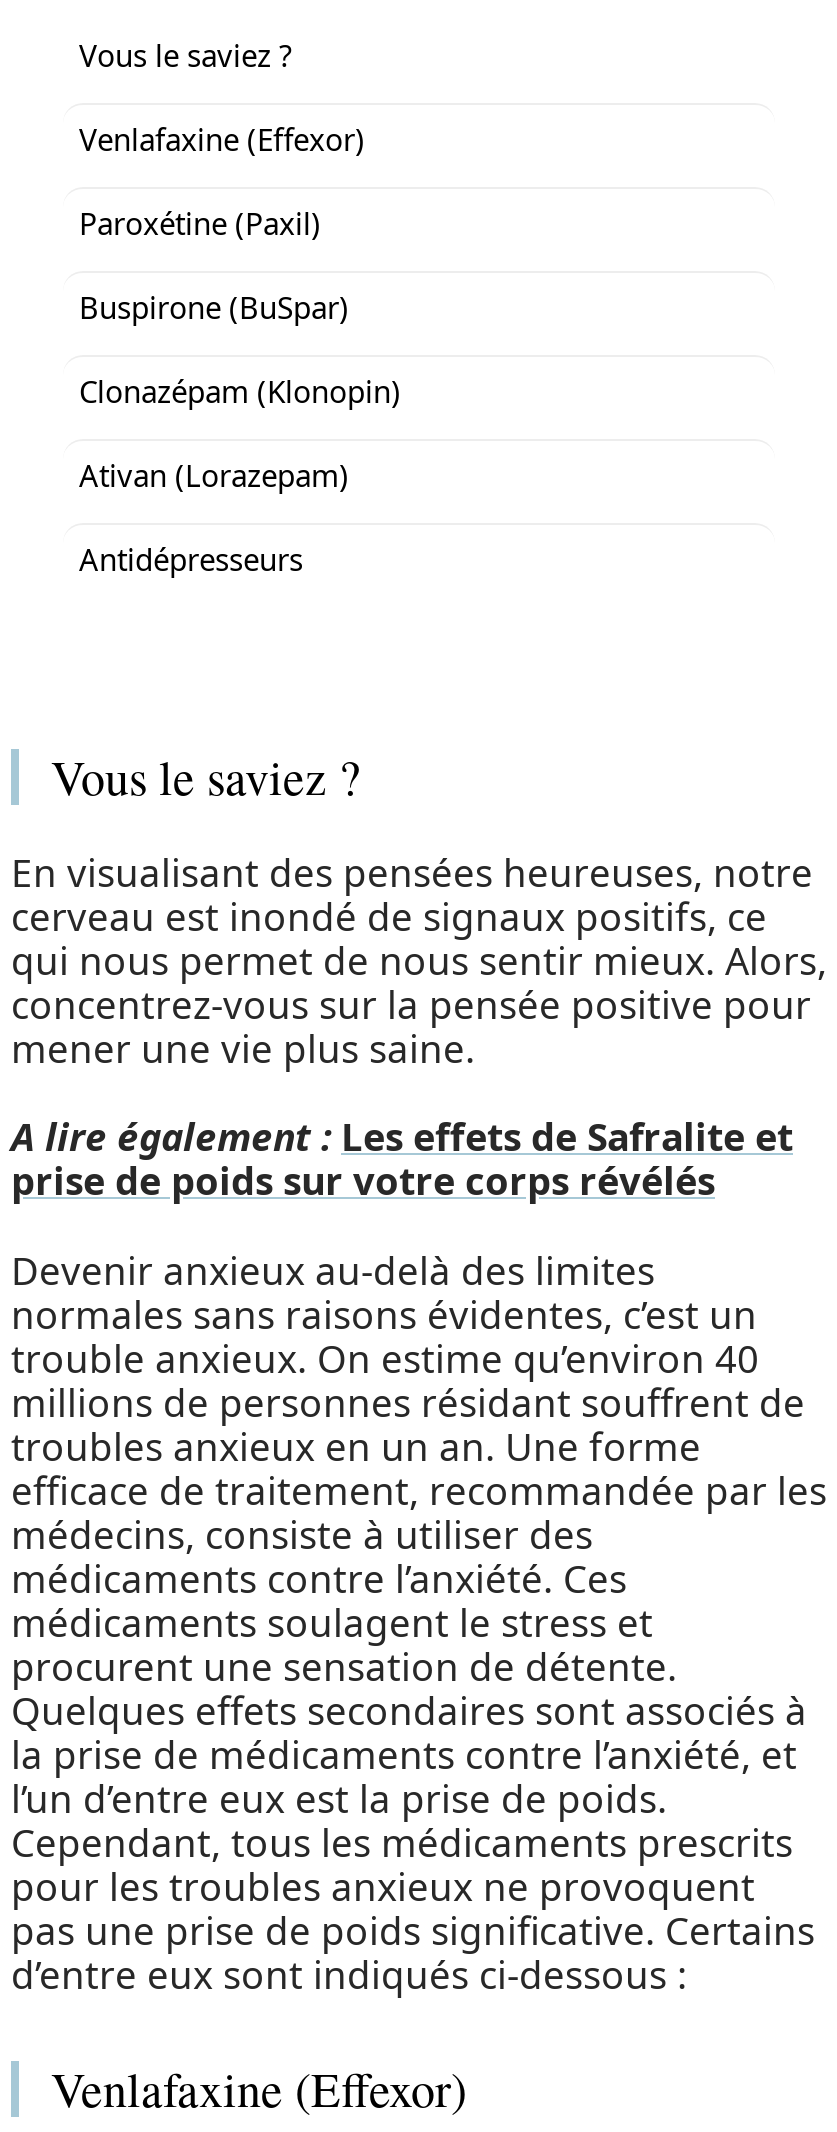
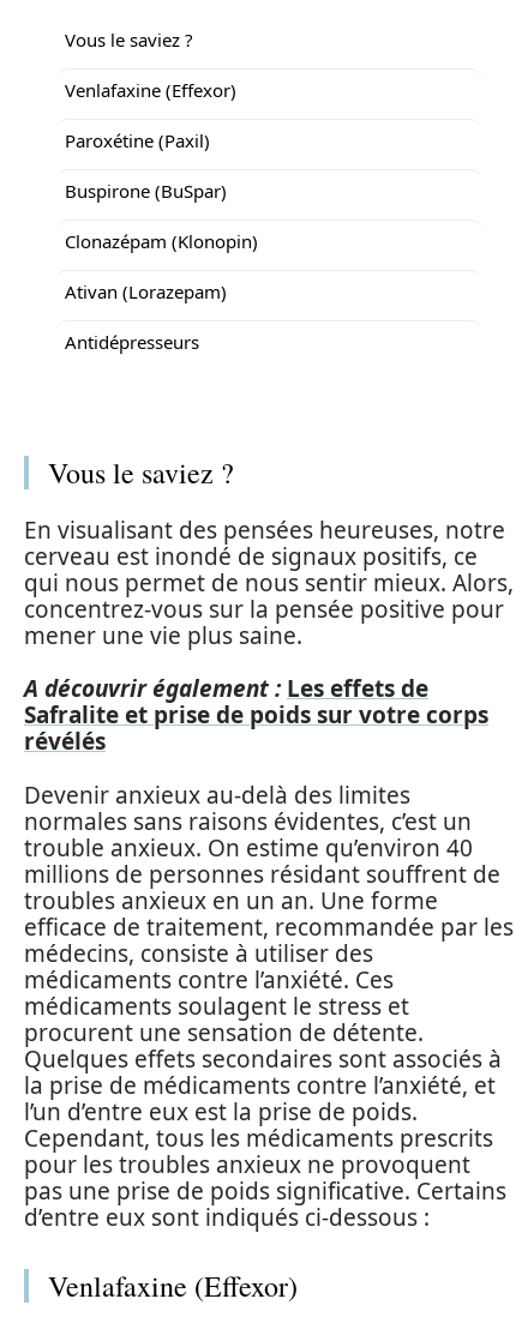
[11,1111,793,1207] A lire également : Les effets de Safralite et | prise de poids sur votre corps révélés -> [24,673,488,757] A découvrir également : Les effets de | Safralite et prise de poids sur votre corps | révélés

